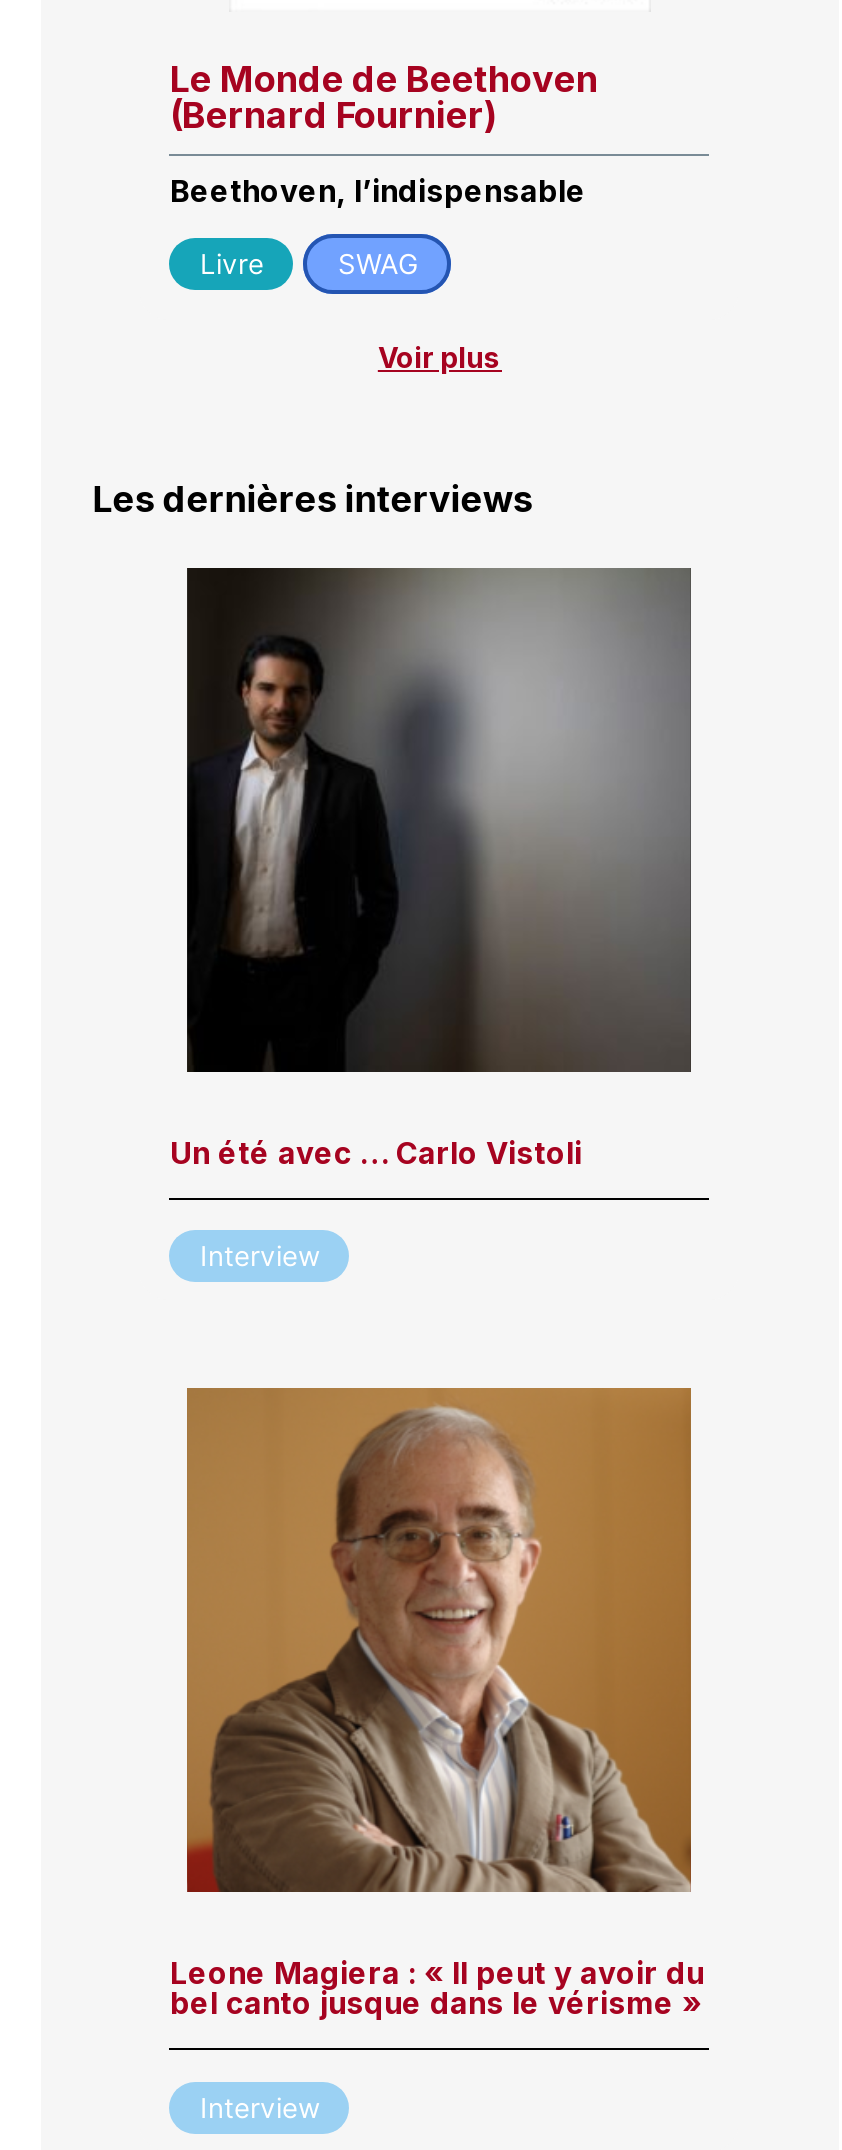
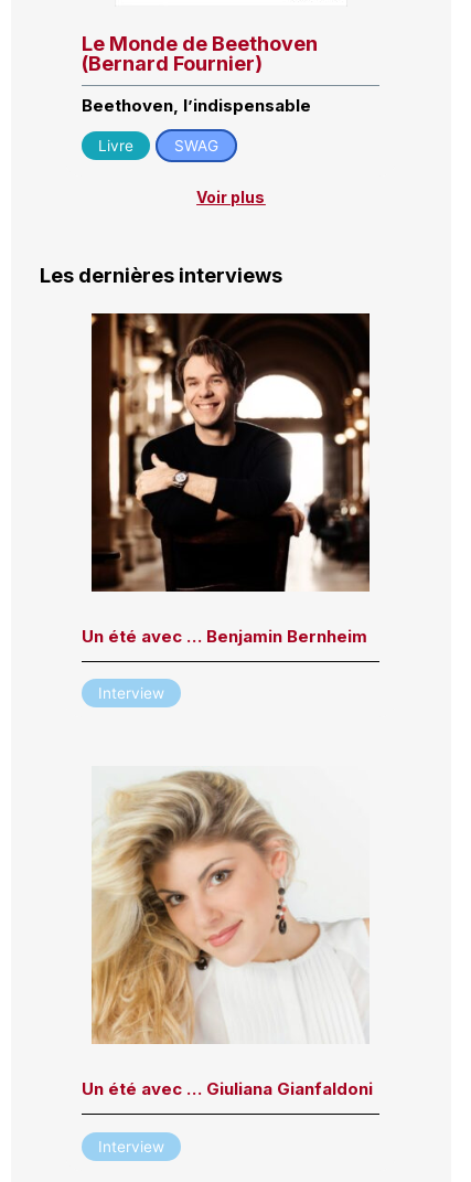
[170,566,693,1172] [image] | Un été avec … Carlo Vistoli -> [82,312,371,647] [image] | Un été avec … Benjamin Bernheim
[170,1386,704,2023] [image] | Leone Magiera : « Il peut y avoir du | bel canto jusque dans le vérisme » -> [82,766,373,1100] [image] | Un été avec … Giuliana Gianfaldoni

